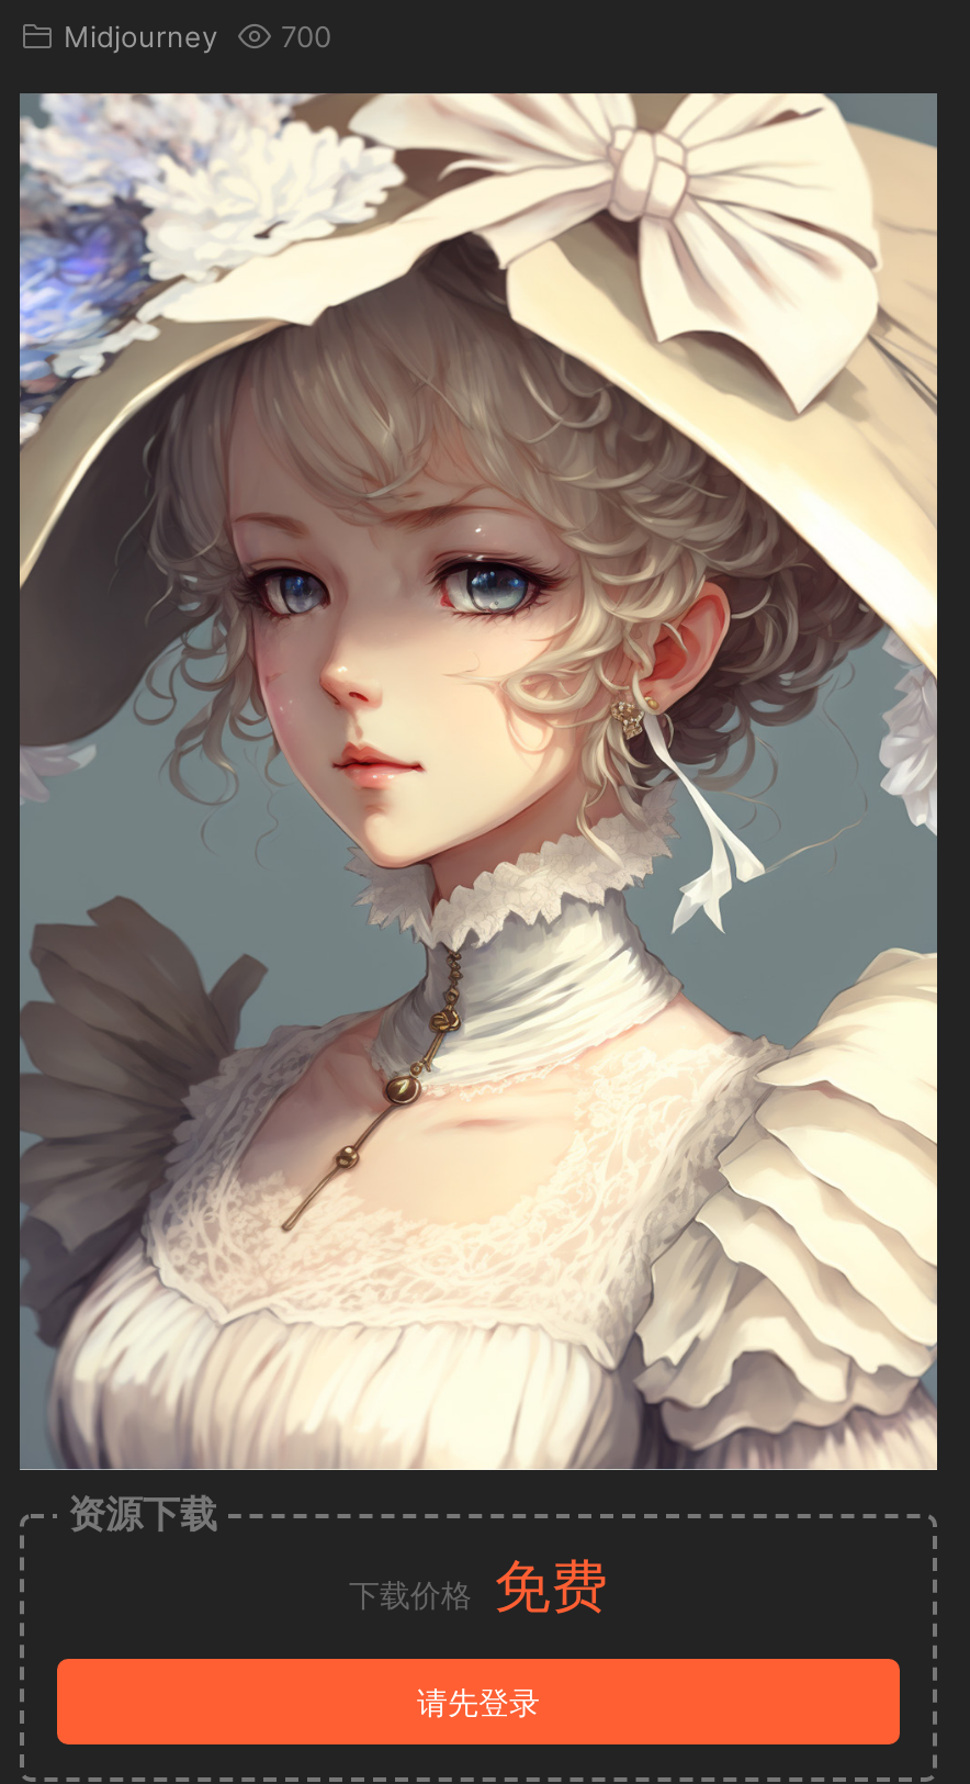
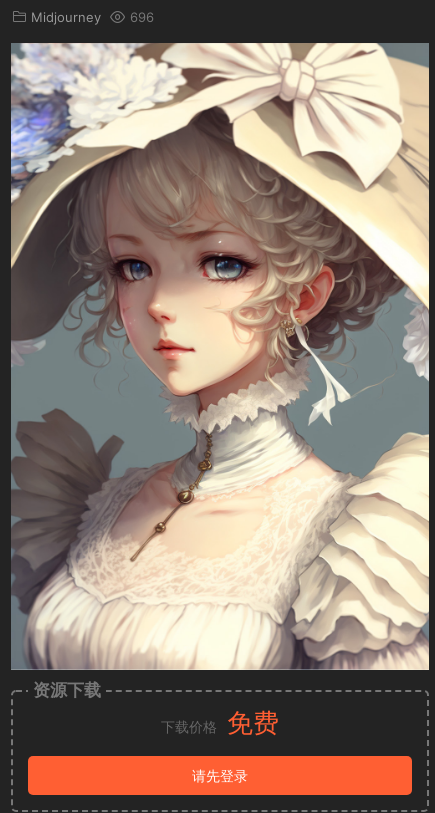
[64,19,331,54] Midjourney 700 -> [31,9,154,25] Midjourney 696

